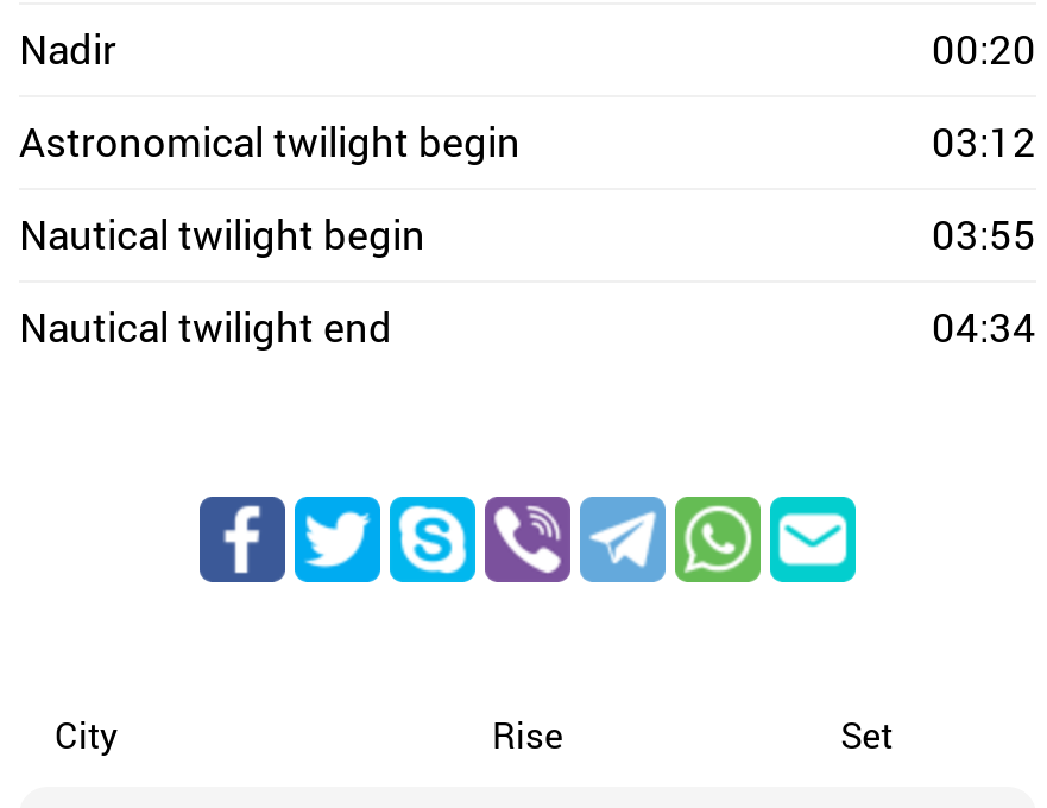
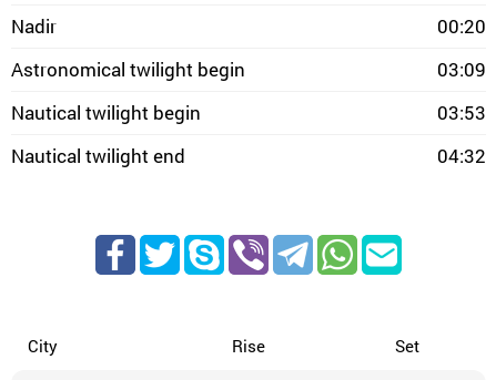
[932,114,1036,169] 03:12 -> [437,57,486,82] 03:09
[932,207,1036,261] 03:55 -> [437,100,486,125] 03:53
[932,299,1036,354] 04:34 -> [437,143,486,168] 04:32

